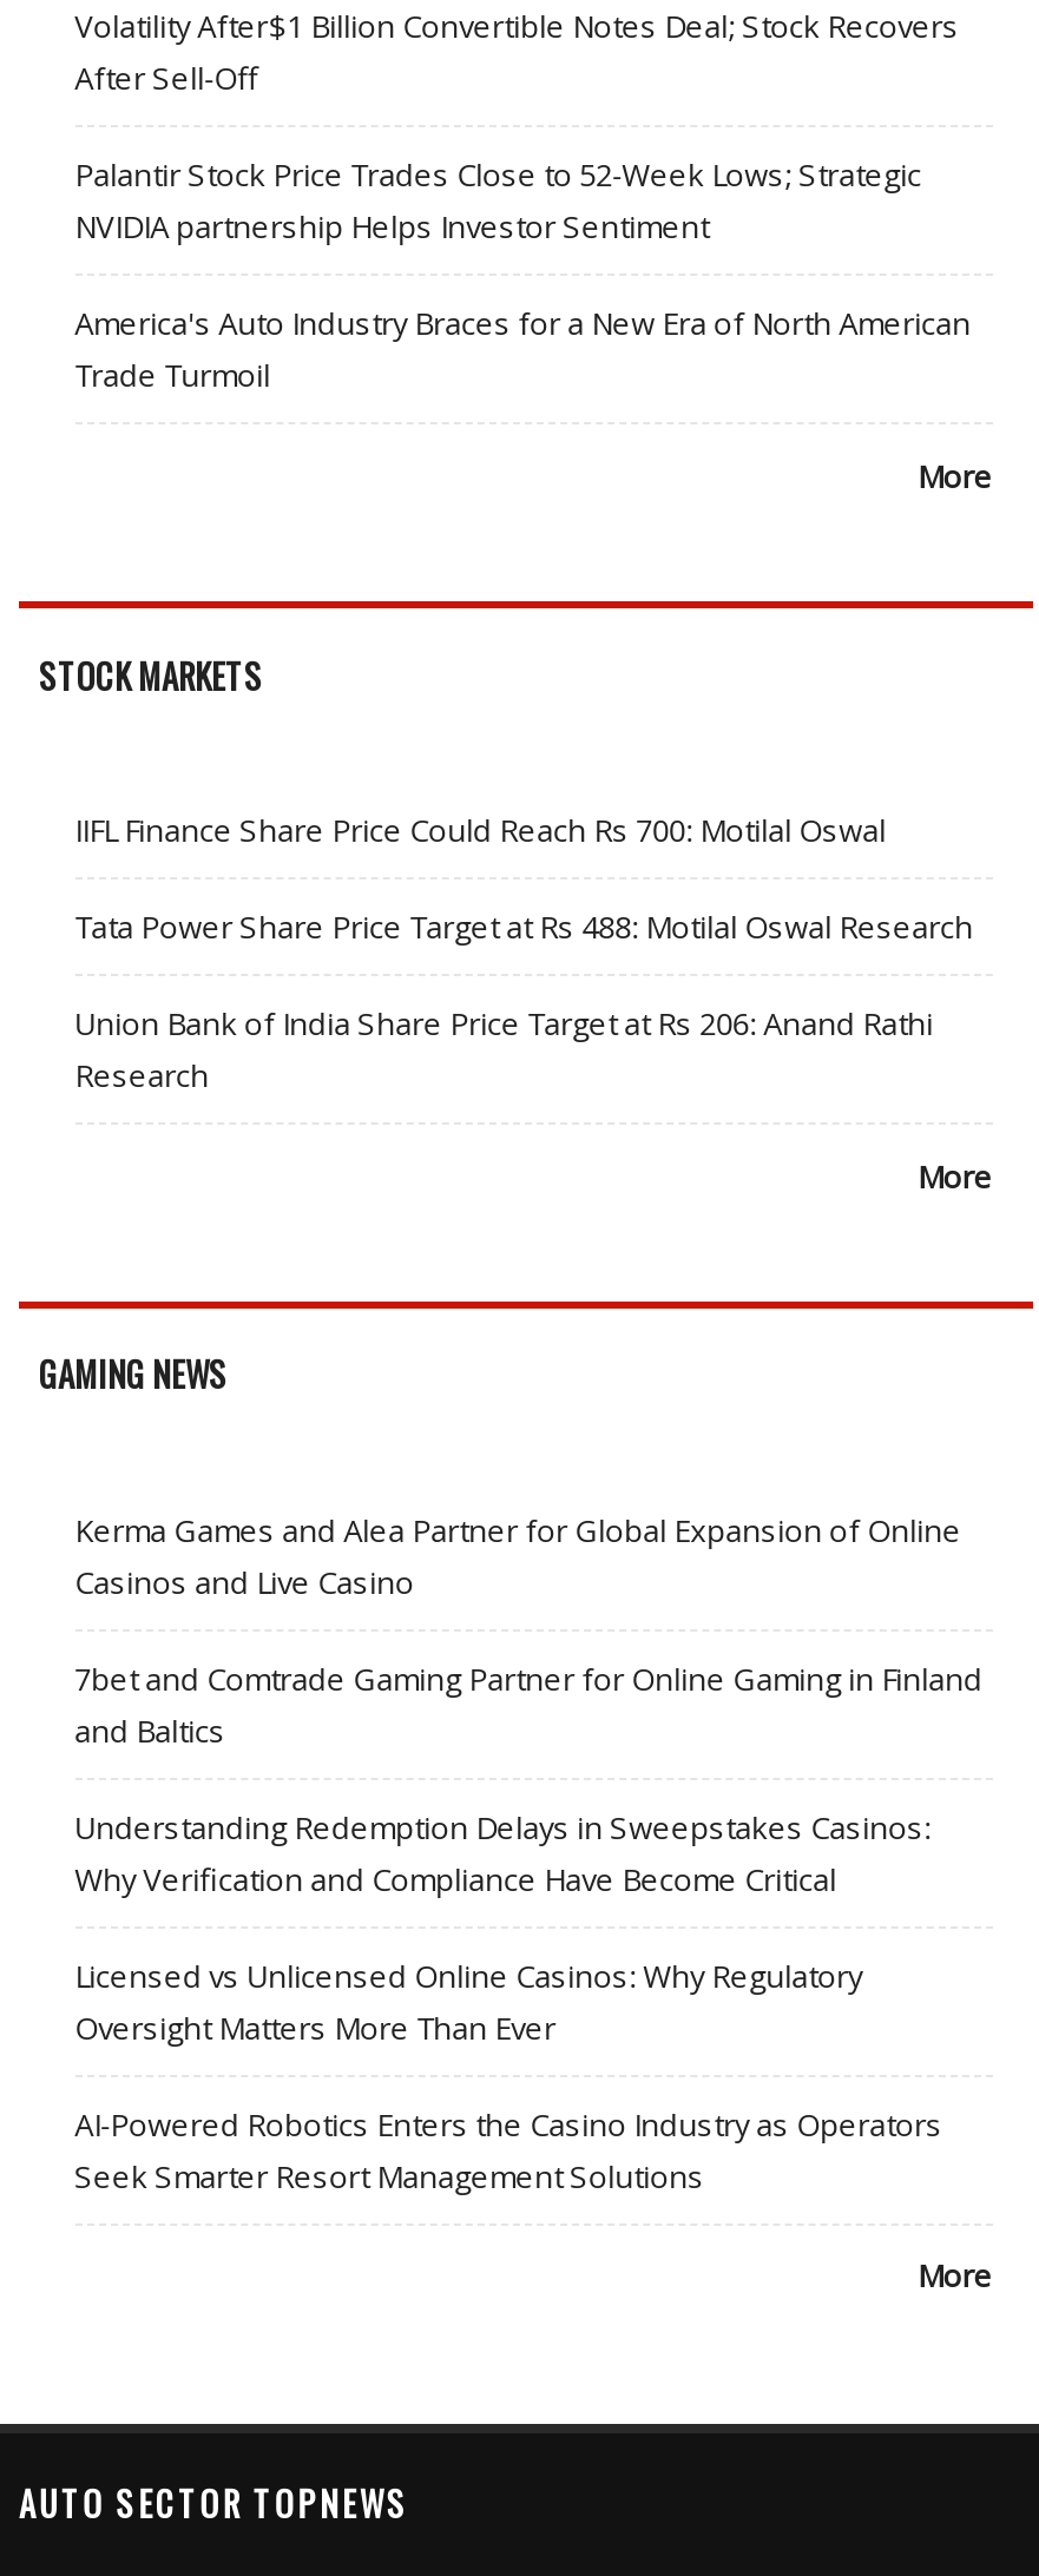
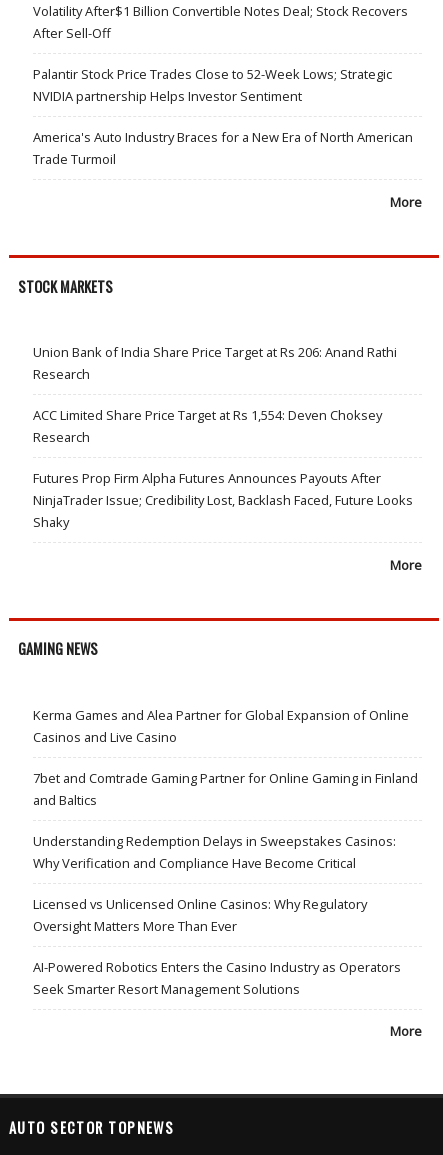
[75,809,973,948] IIFL Finance Share Price Could Reach Rs 700: Motilal Oswal | Tata Power Share Price Target at Rs 488: Motilal Oswal Research -> none
moved [75,1002,933,1096] -> [33,343,397,383]: Union Bank of India Share Price Target at Rs 206: Anand Rathi | Research
none -> [33,406,413,531] ACC Limited Share Price Target at Rs 1,554: Deven Choksey | Research | Futures Prop Firm Alpha Futures Announces Payouts After | NinjaTrader Issue; Credibility Lost, Backlash Faced, Future Looks | Shaky

